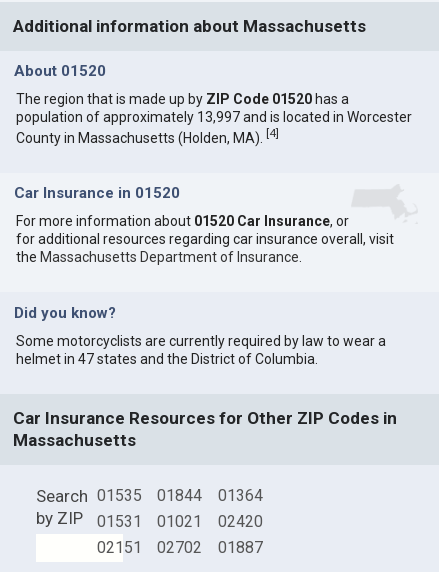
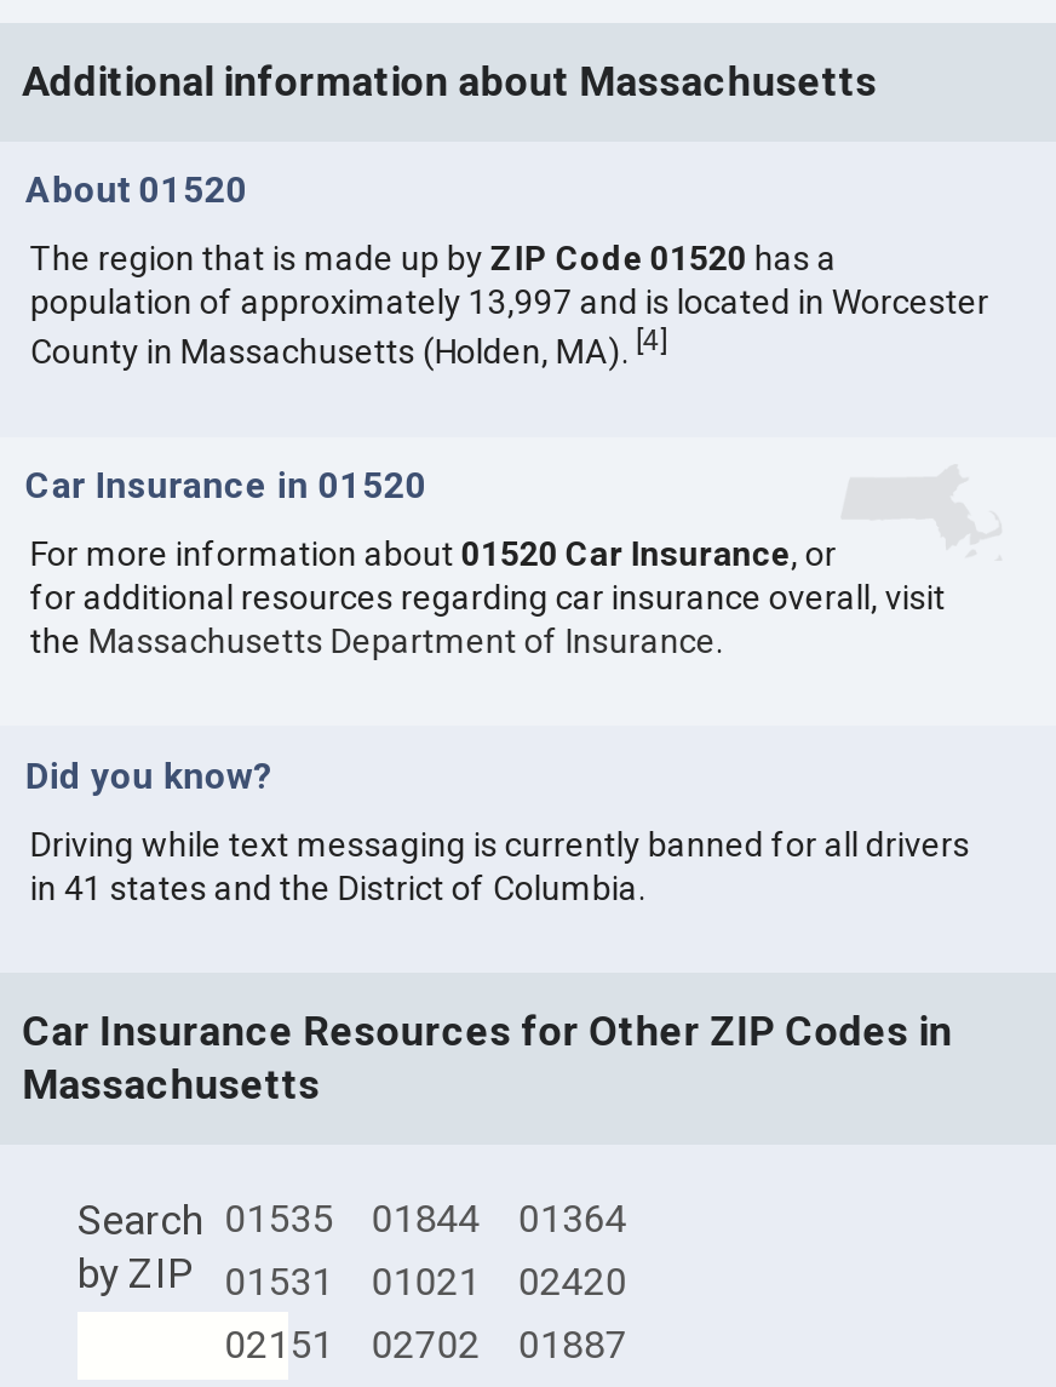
[16,333,386,367] Some motorcyclists are currently required by law to wear a | helmet in 47 states and the District of Columbia. -> [30,824,970,906] Driving while text messaging is currently banned for all drivers | in 41 states and the District of Columbia.

